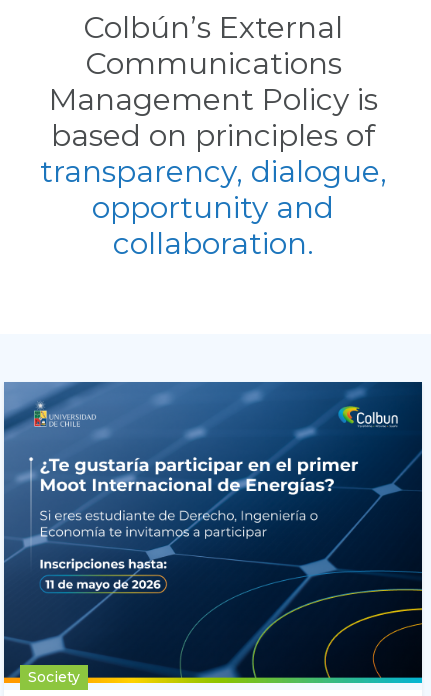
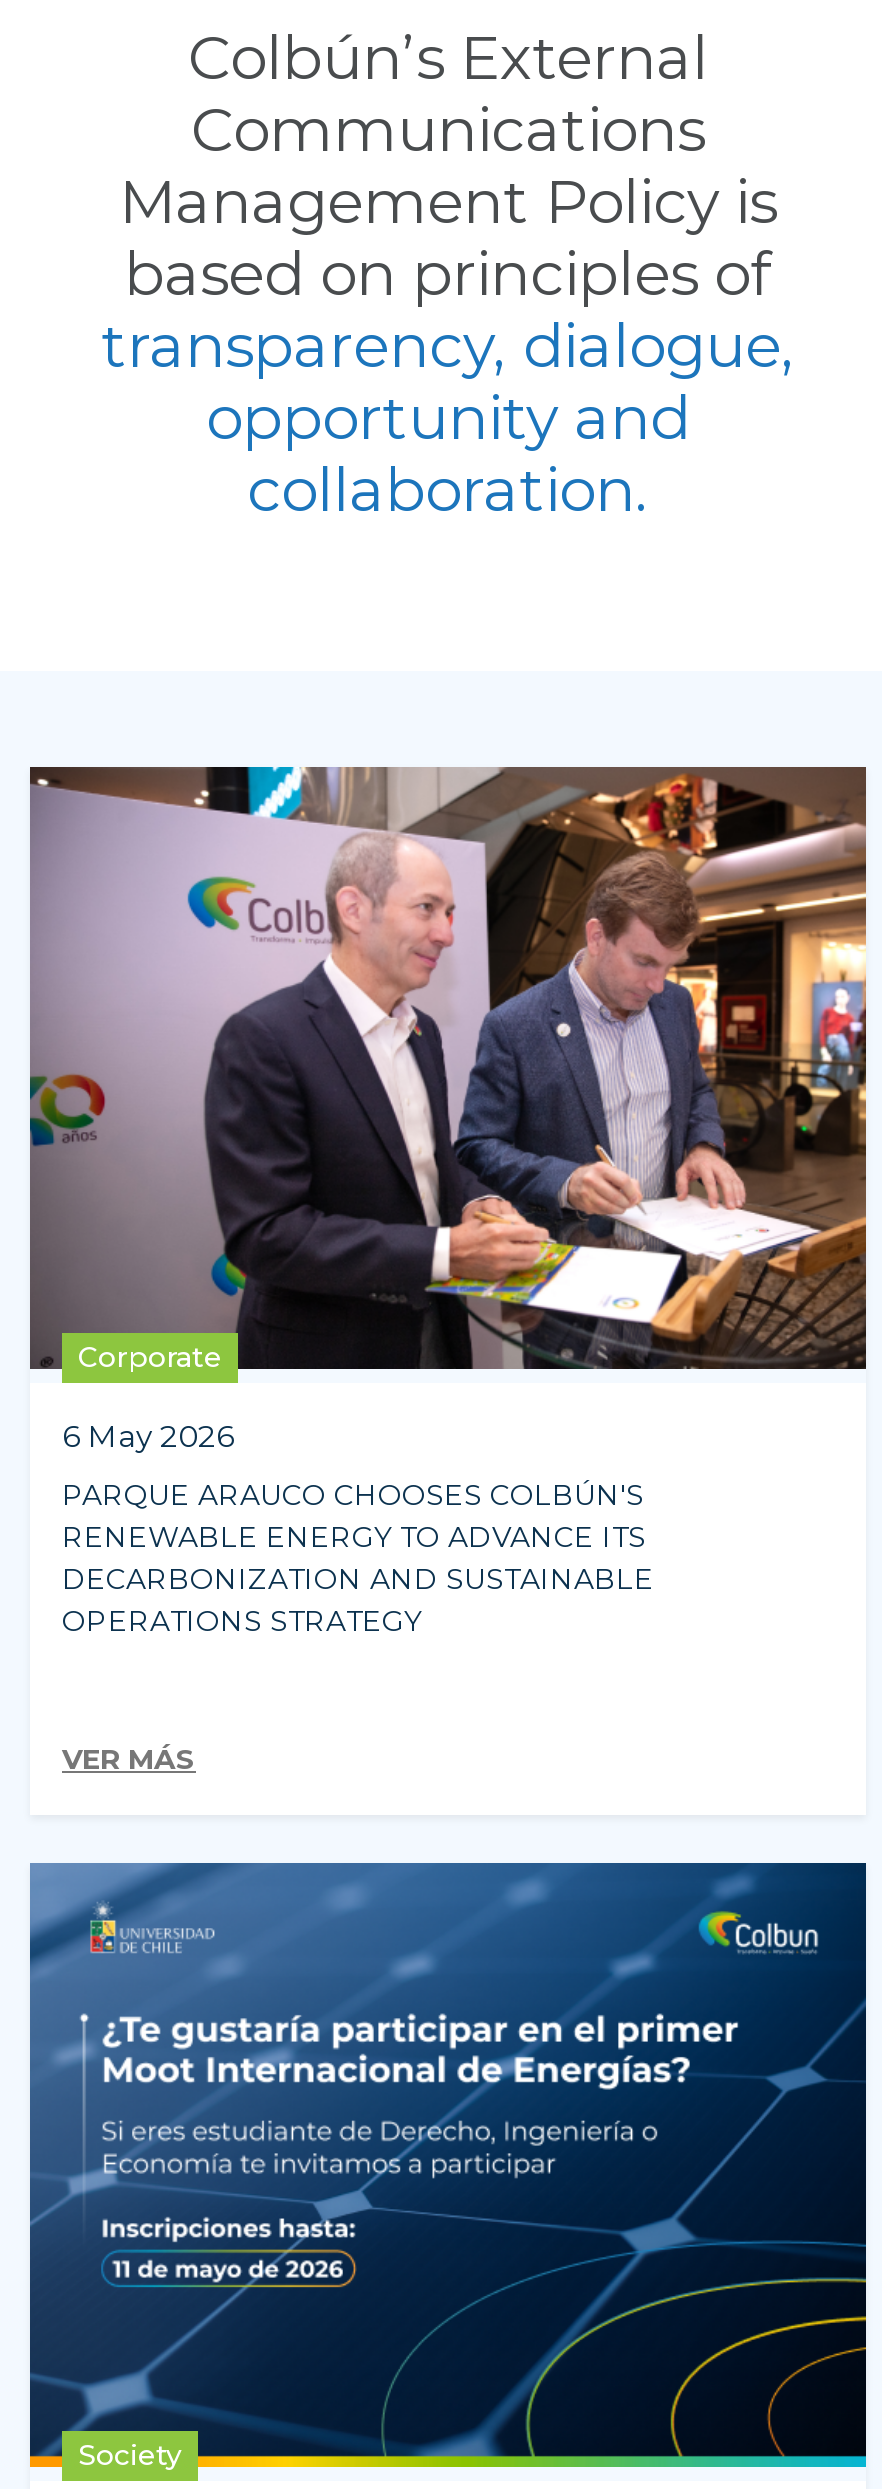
none -> [28,765,868,1640] [image] | Corporate | 6 May 2026 | PARQUE ARAUCO CHOOSES COLBÚN'S | RENEWABLE ENERGY TO ADVANCE ITS | DECARBONIZATION AND SUSTAINABLE | OPERATIONS STRATEGY
none -> [62,1742,196,1778] VER MÁS

